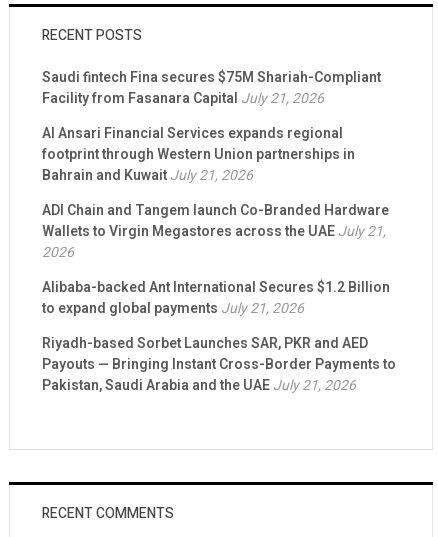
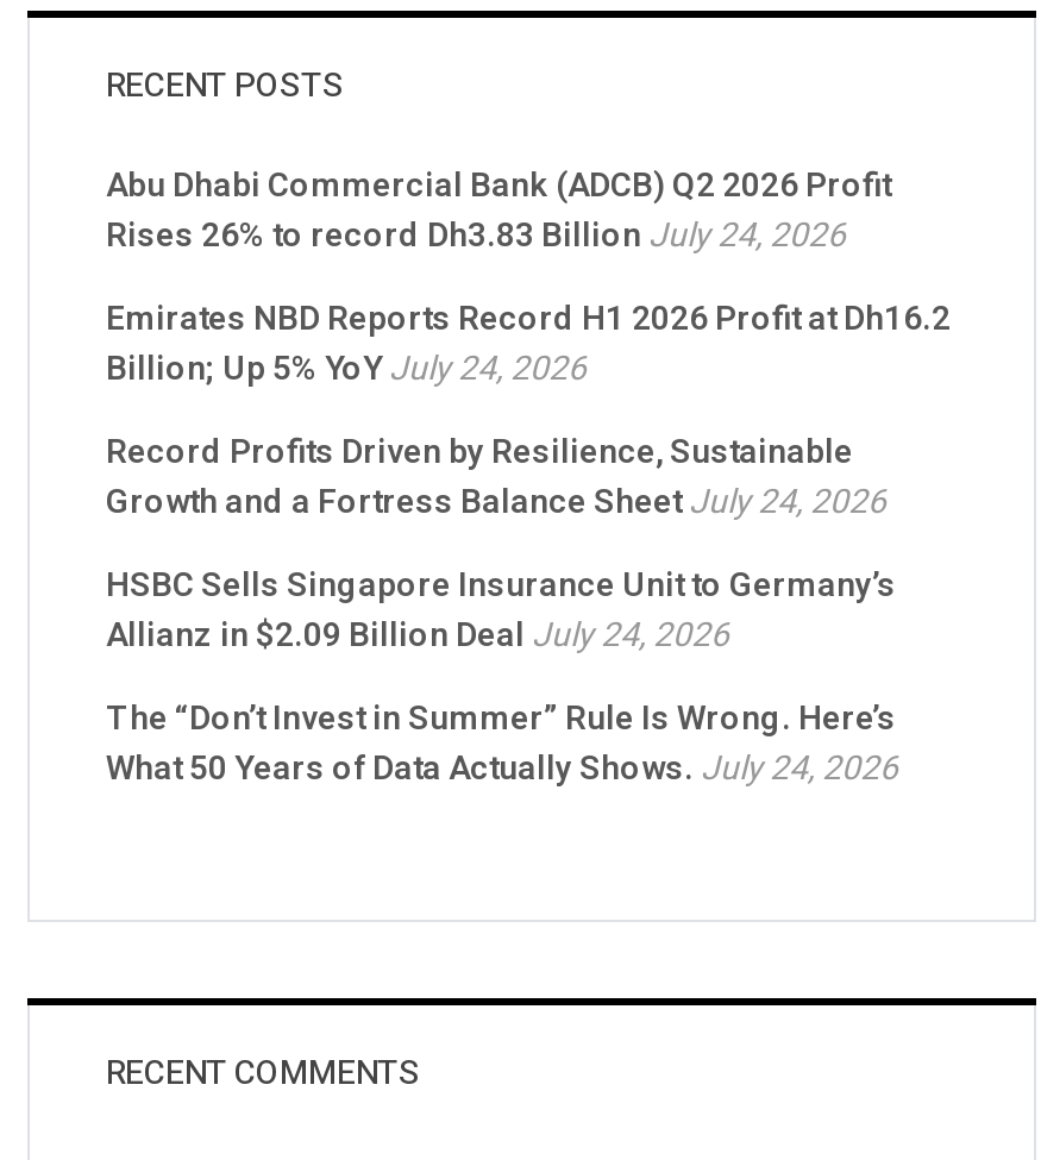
[42,67,381,109] Saudi fintech Fina secures $75M Shariah-Compliant | Facility from Fasanara Capital July 21, 2026 -> [106,161,891,261] Abu Dhabi Commercial Bank (ADCB) Q2 2026 Profit | Rises 26% to record Dh3.83 Billion July 24, 2026
[42,123,355,186] Al Ansari Financial Services expands regional | footprint through Western Union partnerships in | Bahrain and Kuwait July 21, 2026 -> [106,295,951,395] Emirates NBD Reports Record H1 2026 Profit at Dh16.2 | Billion; Up 5% YoY July 24, 2026
[42,200,389,263] ADI Chain and Tangem launch Co-Branded Hardware | Wallets to Virgin Megastores across the UAE July 21, | 2026 -> [106,428,886,528] Record Profits Driven by Resilience, Sustainable | Growth and a Fortress Balance Sheet July 24, 2026
[42,277,390,319] Alibaba-backed Ant International Secures $1.2 Billion | to expand global payments July 21, 2026 -> [106,561,896,661] HSBC Sells Singapore Insurance Unit to Germany’s | Allianz in $2.09 Billion Deal July 24, 2026
[42,333,396,396] Riyadh-based Sorbet Launches SAR, PKR and AED | Payouts — Bringing Instant Cross-Border Payments to | Pakistan, Saudi Arabia and the UAE July 21, 2026 -> [106,694,898,794] The “Don’t Invest in Summer” Rule Is Wrong. Here’s | What 50 Years of Data Actually Shows. July 24, 2026

